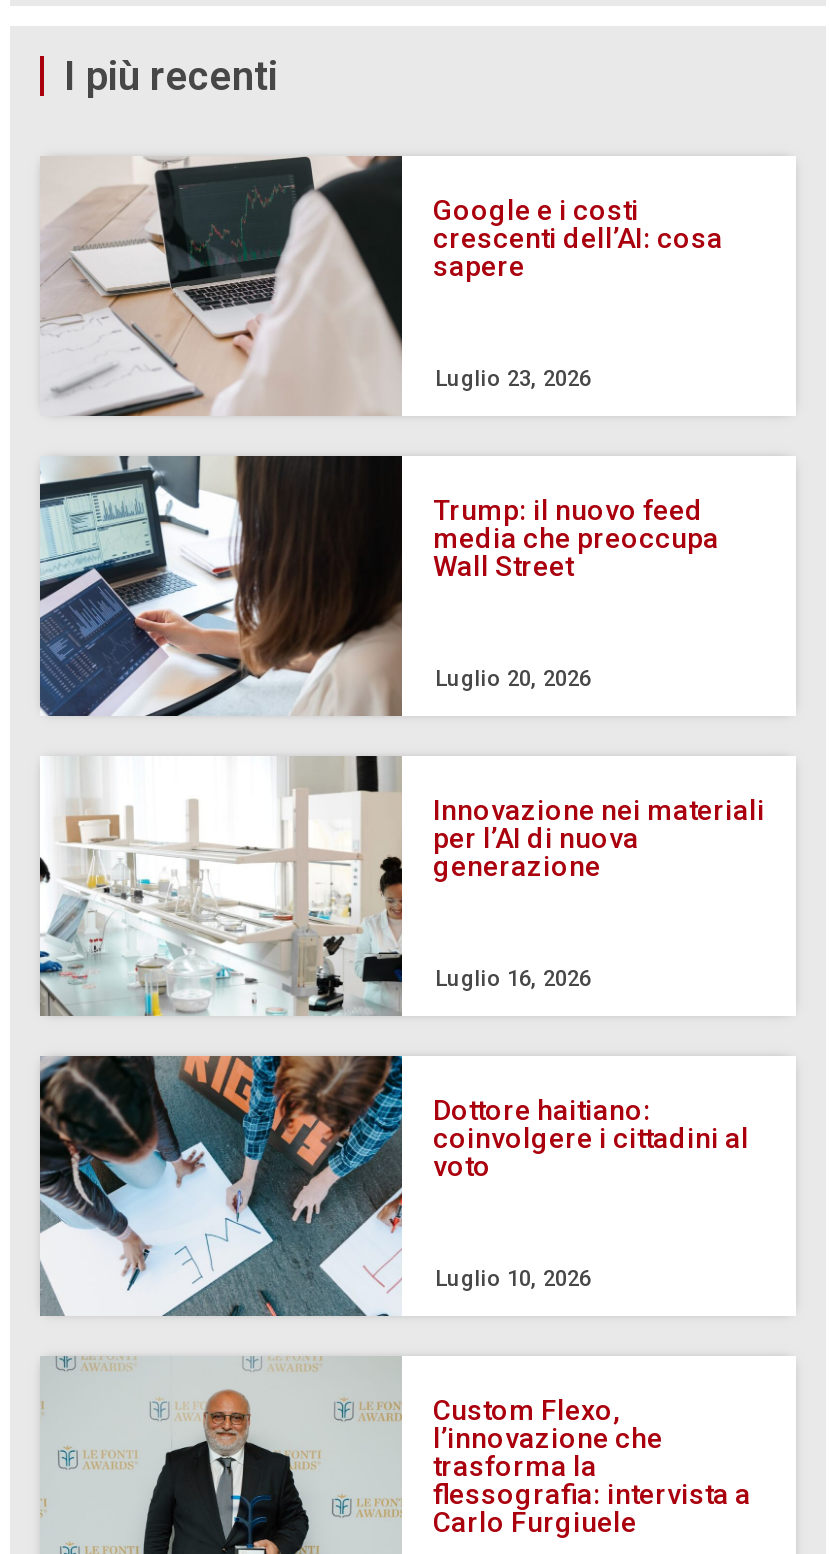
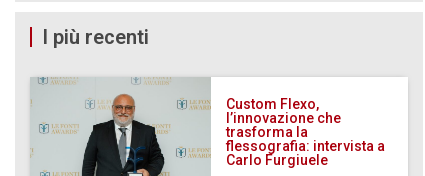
[44,154,723,418] [image] | Google e i costi | crescenti dell’AI: cosa | sapere -> none
[435,366,591,392] Luglio 23, 2026 -> none
[38,454,719,718] [image] | Trump: il nuovo feed | media che preoccupa | Wall Street -> none
[435,666,591,692] Luglio 20, 2026 -> none
[38,754,765,1018] [image] | Innovazione nei materiali | per l’AI di nuova | generazione -> none
[435,966,591,992] Luglio 16, 2026 -> none
[38,1054,749,1318] [image] | Dottore haitiano: | coinvolgere i cittadini al | voto -> none
[435,1266,591,1292] Luglio 10, 2026 -> none

